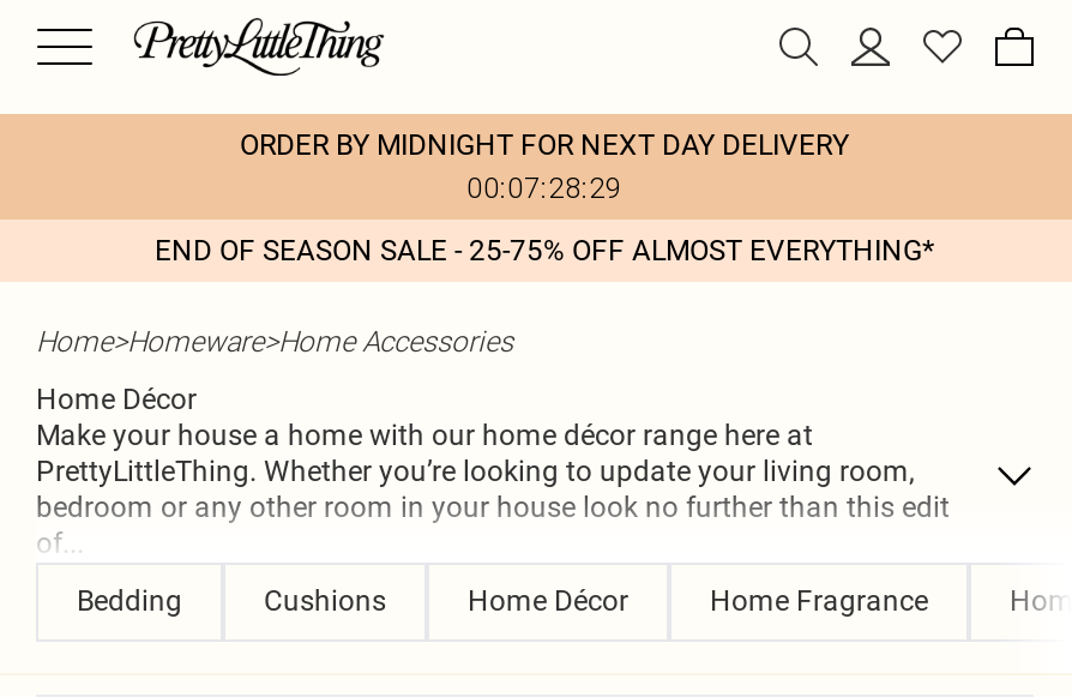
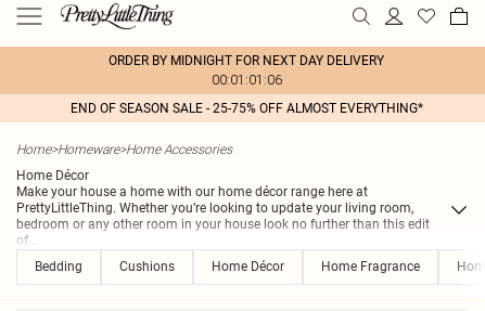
[466,169,622,205] 00:07:28:29 -> [211,72,282,88] 00:01:01:06

